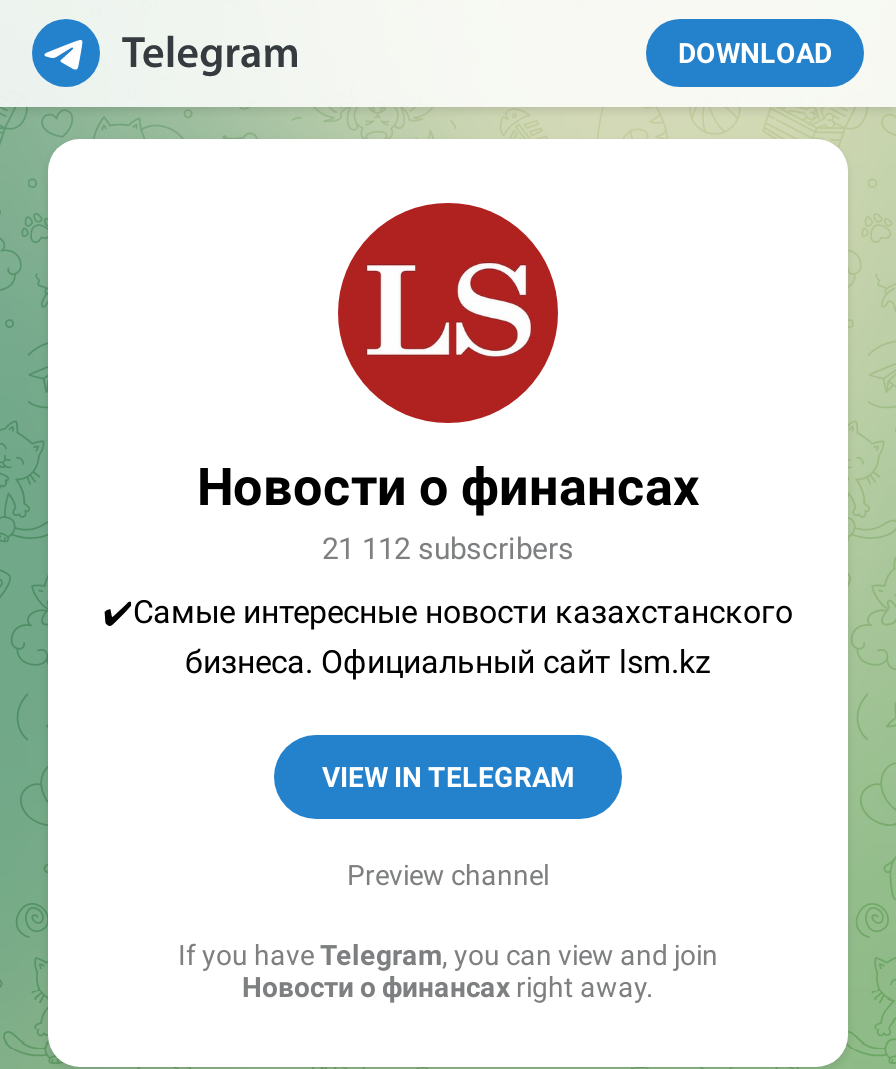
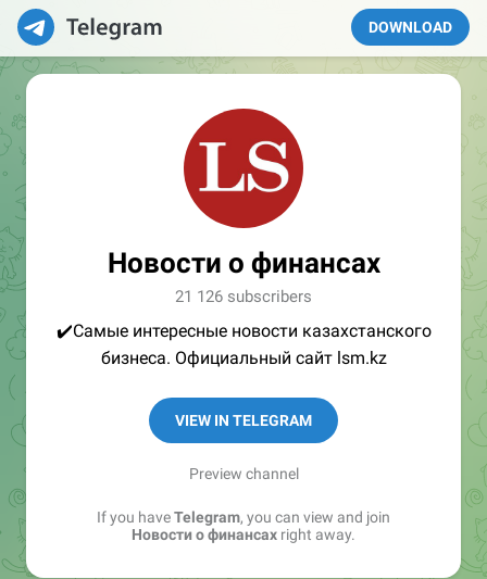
[322,531,574,567] 21 112 subscribers -> [175,287,312,306] 21 126 subscribers

